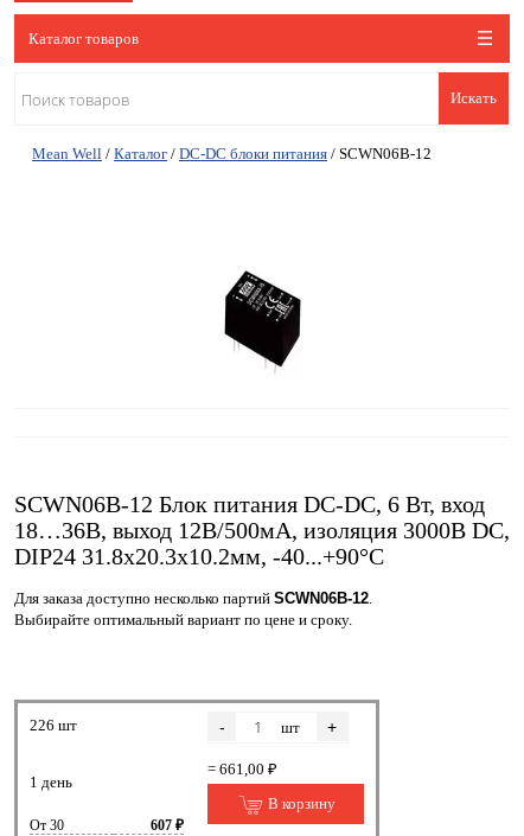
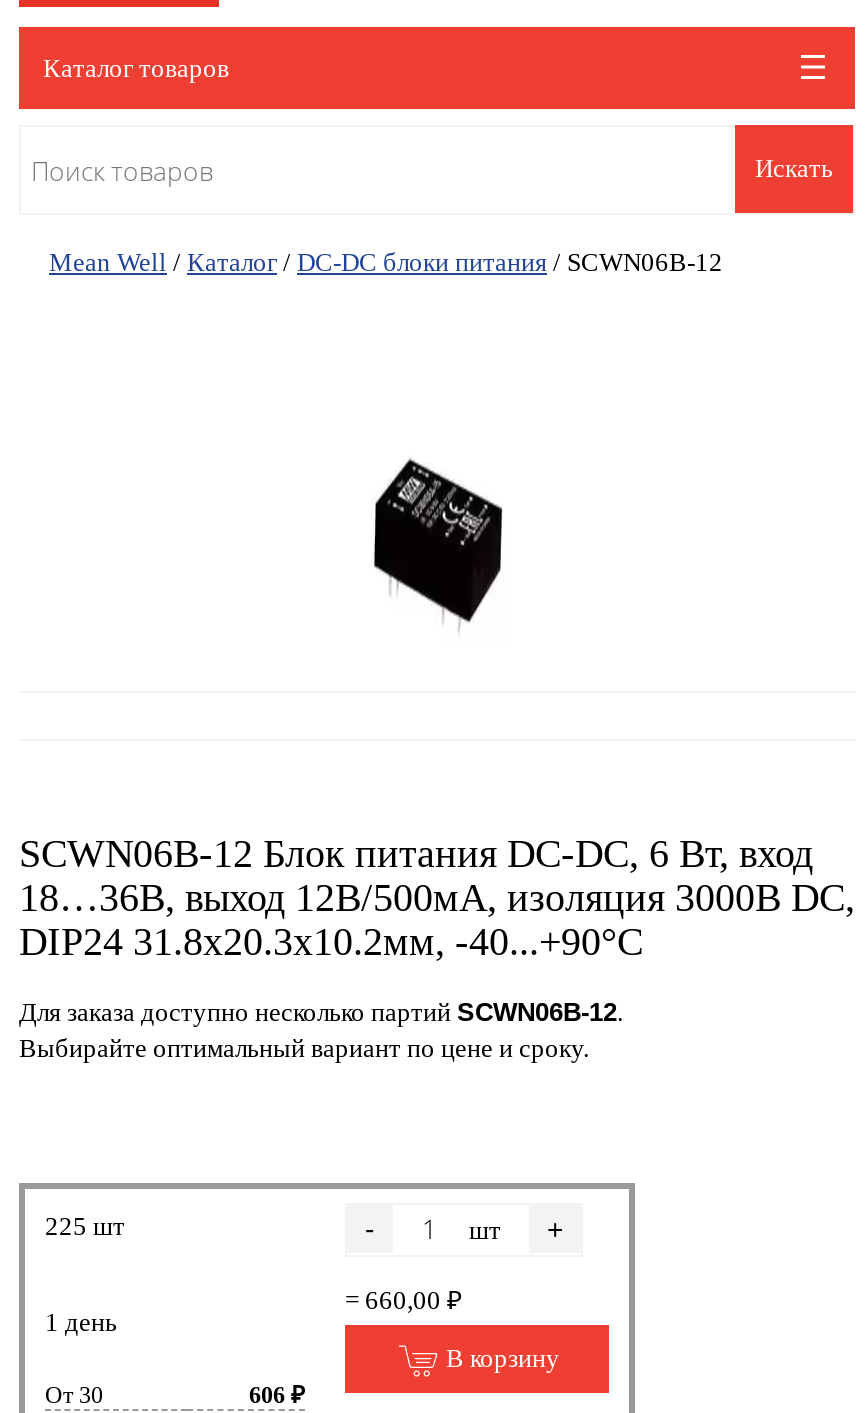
[30,716,77,733] 226 шт -> [45,1210,125,1240] 225 шт
[207,760,277,777] = 661,00 ₽ -> [345,1284,463,1314] = 660,00 ₽
[151,816,184,833] 607 ₽ -> [249,1380,305,1408] 606 ₽

